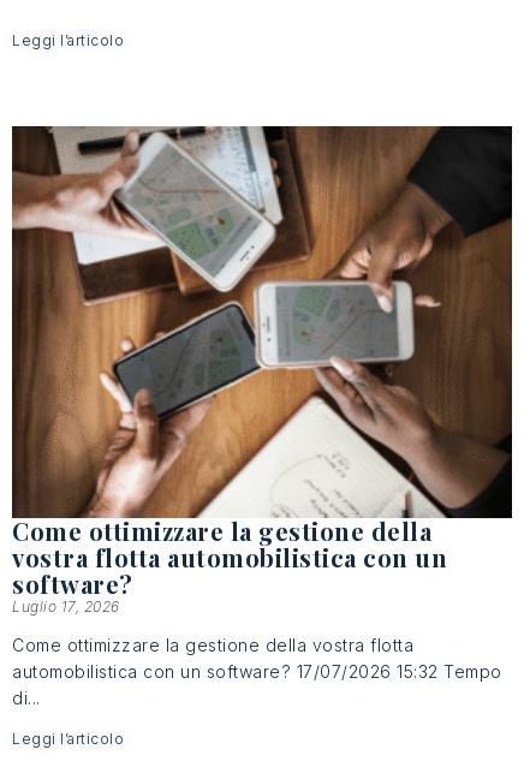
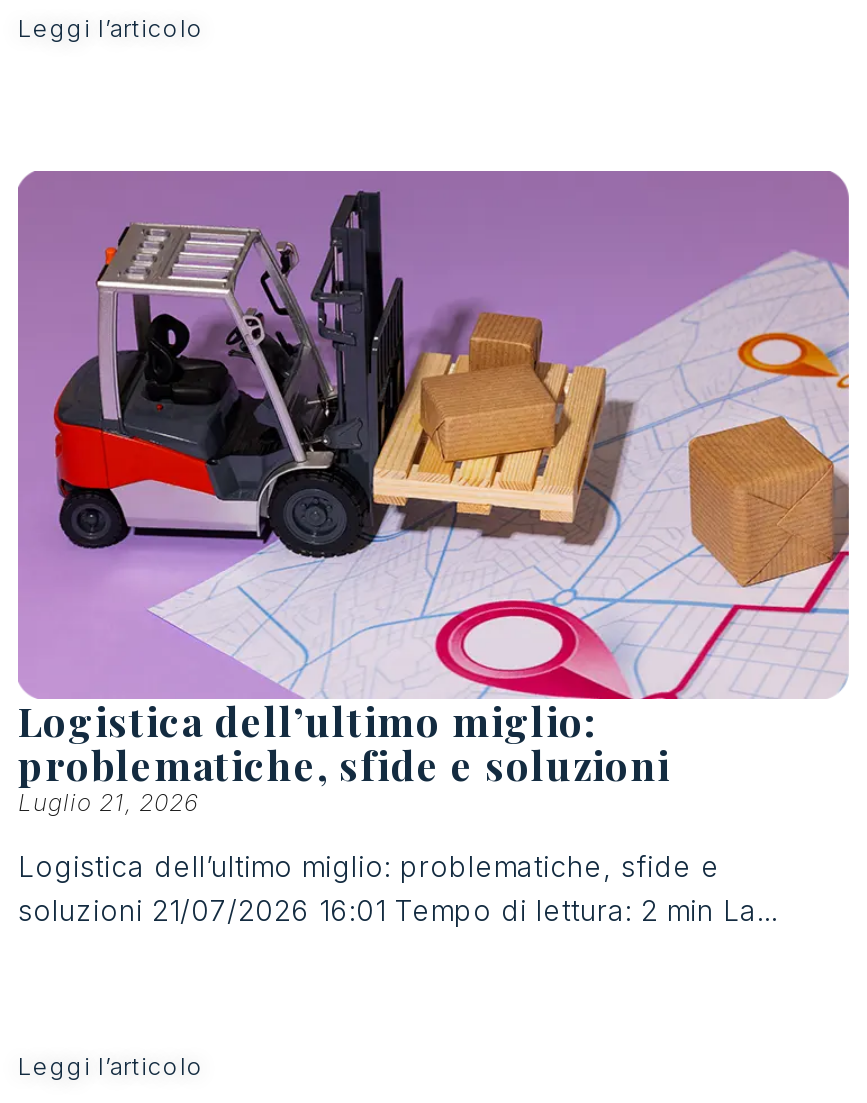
[11,125,513,616] [image] | Come ottimizzare la gestione della | vostra flotta automobilistica con un | software? | Luglio 17, 2026 -> [16,170,850,817] [image] | Logistica dell’ultimo miglio: | problematiche, sfide e soluzioni | Luglio 21, 2026
[12,635,502,708] Come ottimizzare la gestione della vostra flotta | automobilistica con un software? 17/07/2026 15:32 Tempo | di... -> [18,849,778,927] Logistica dell’ultimo miglio: problematiche, sfide e | soluzioni 21/07/2026 16:01 Tempo di lettura: 2 min La...

